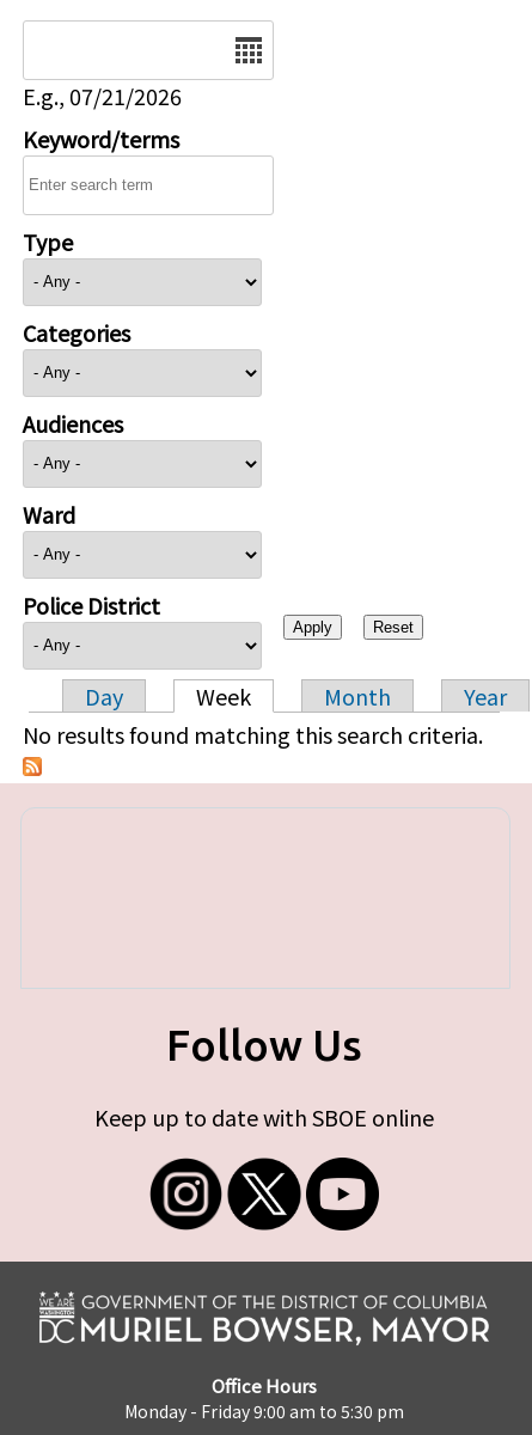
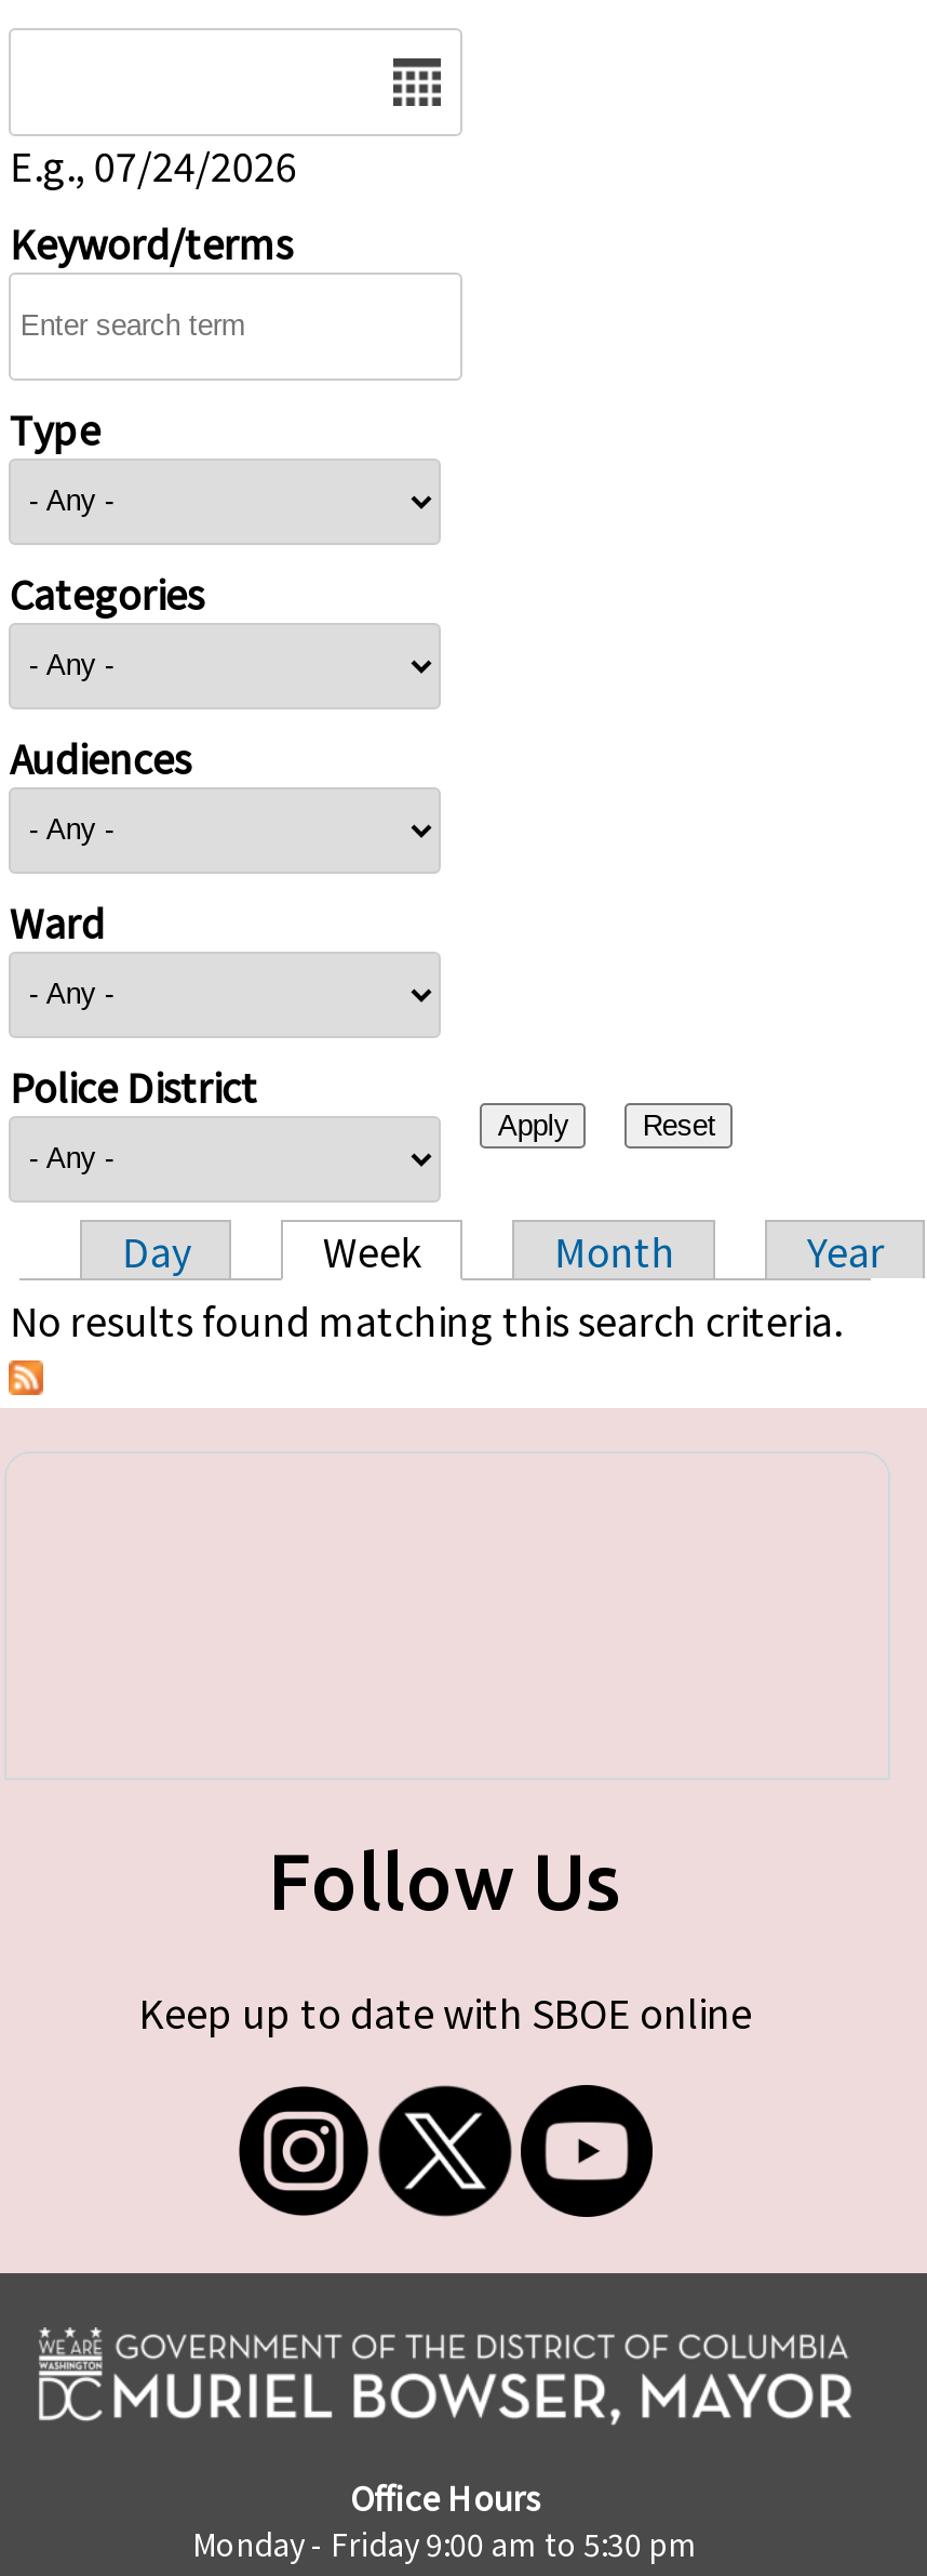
[23,80,182,111] E.g., 07/21/2026 -> [10,135,297,191] E.g., 07/24/2026

